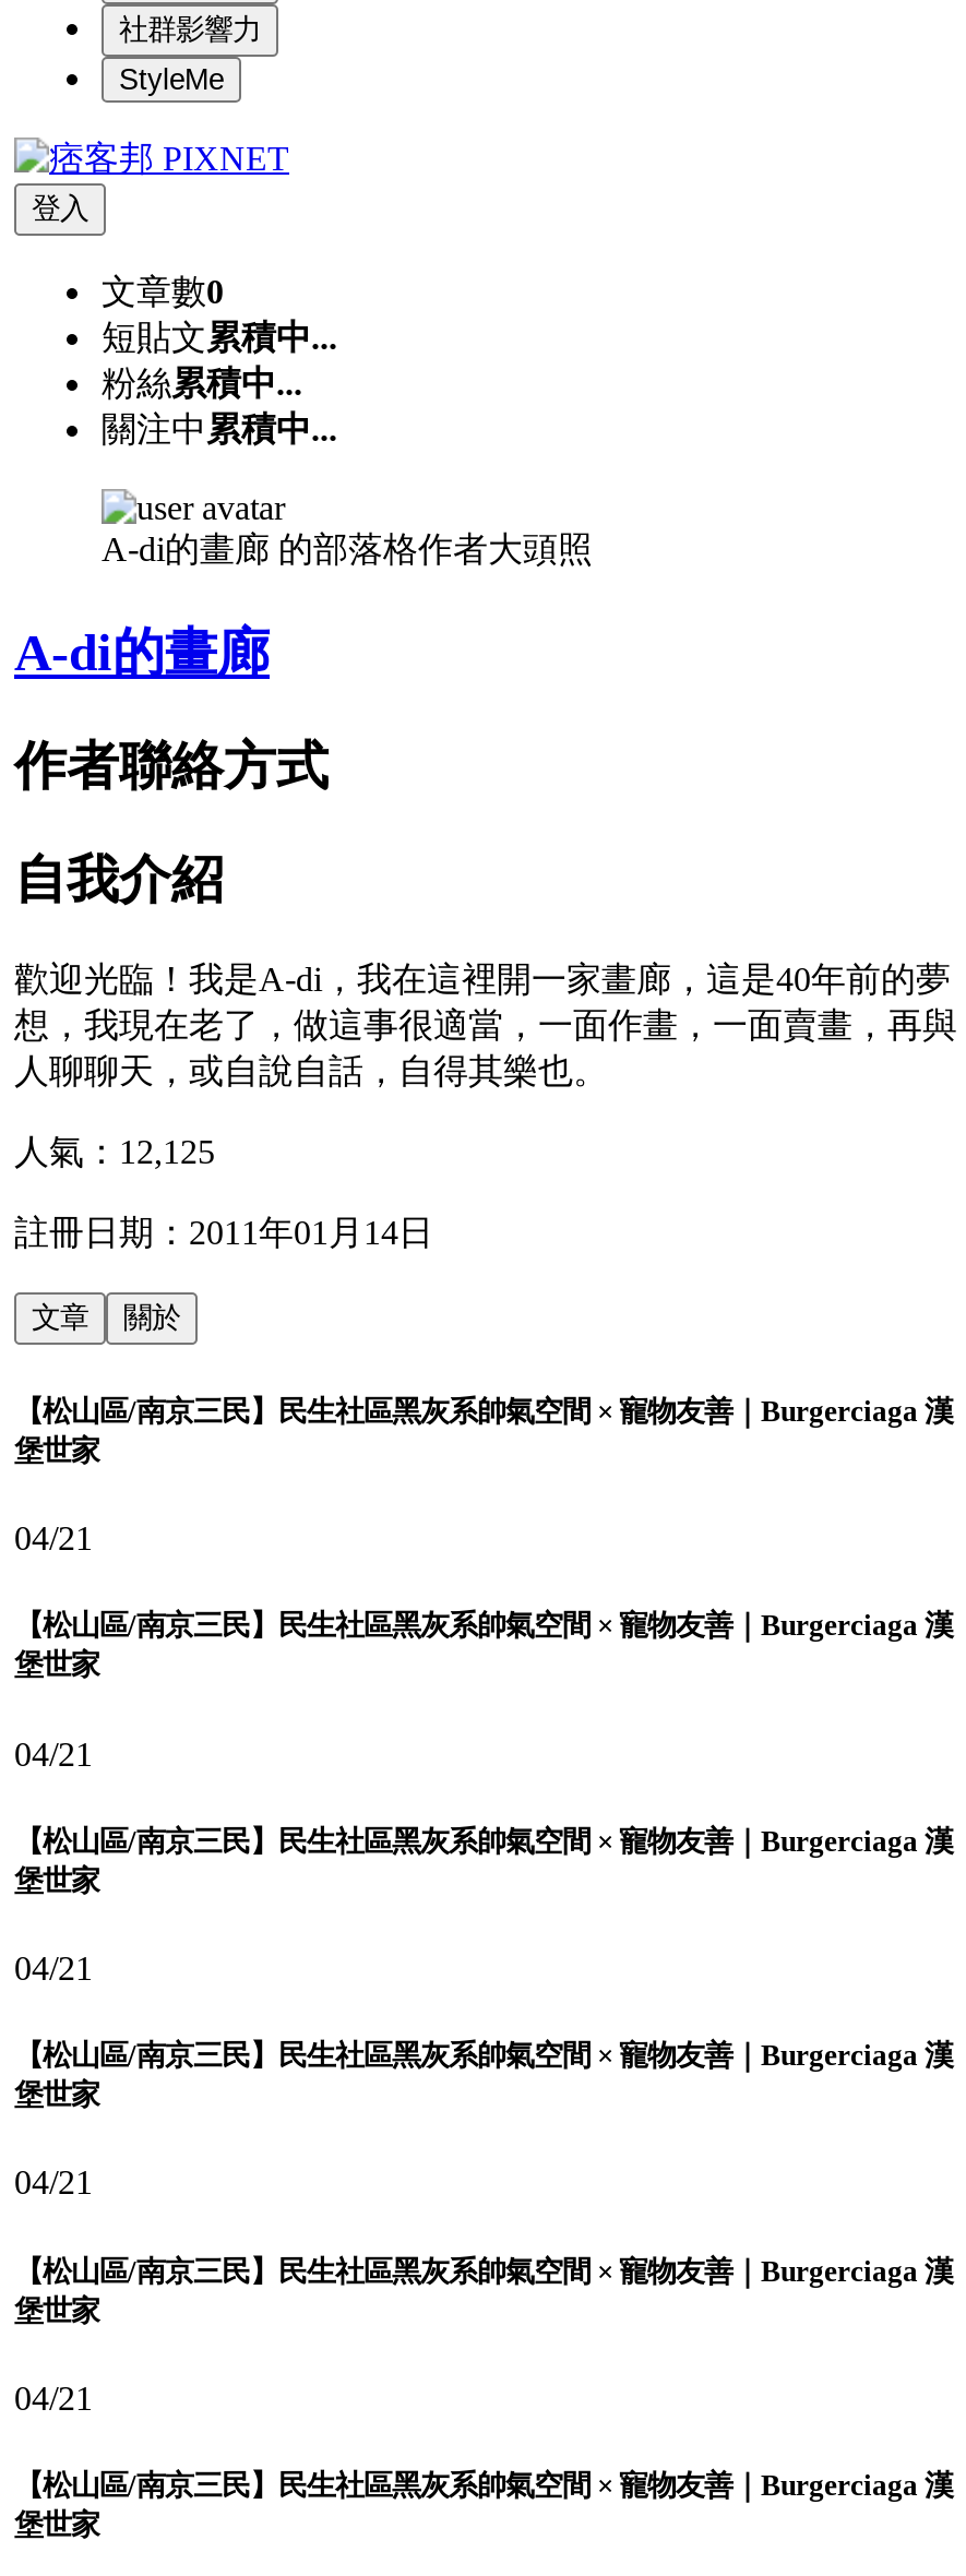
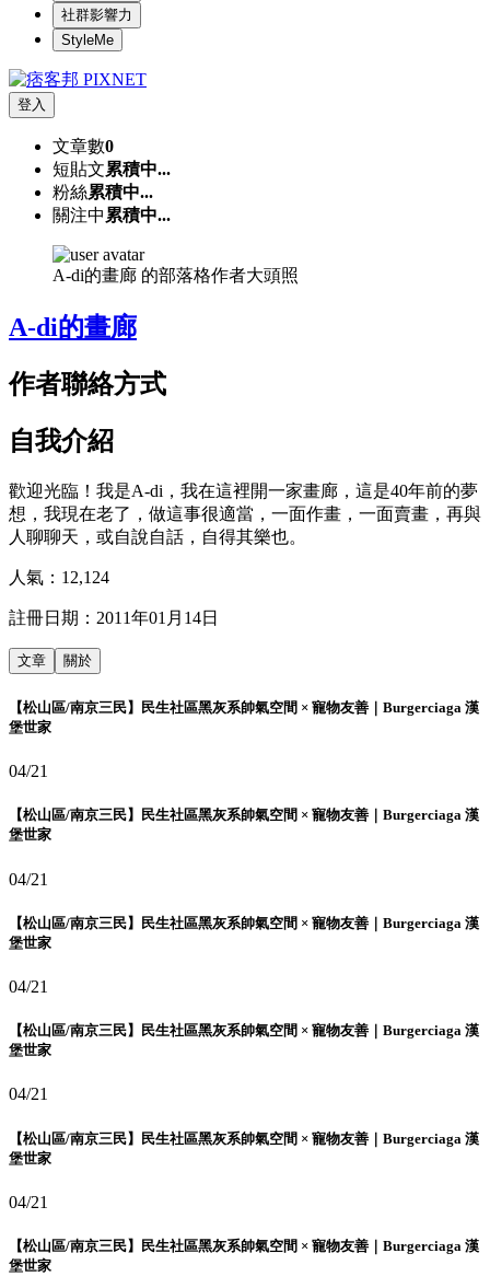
[14,1133,215,1170] 人氣：12,125 -> [9,568,109,587] 人氣：12,124

